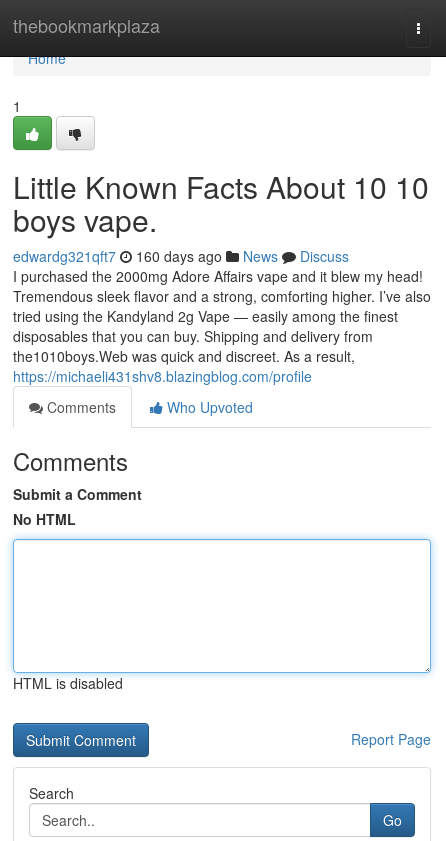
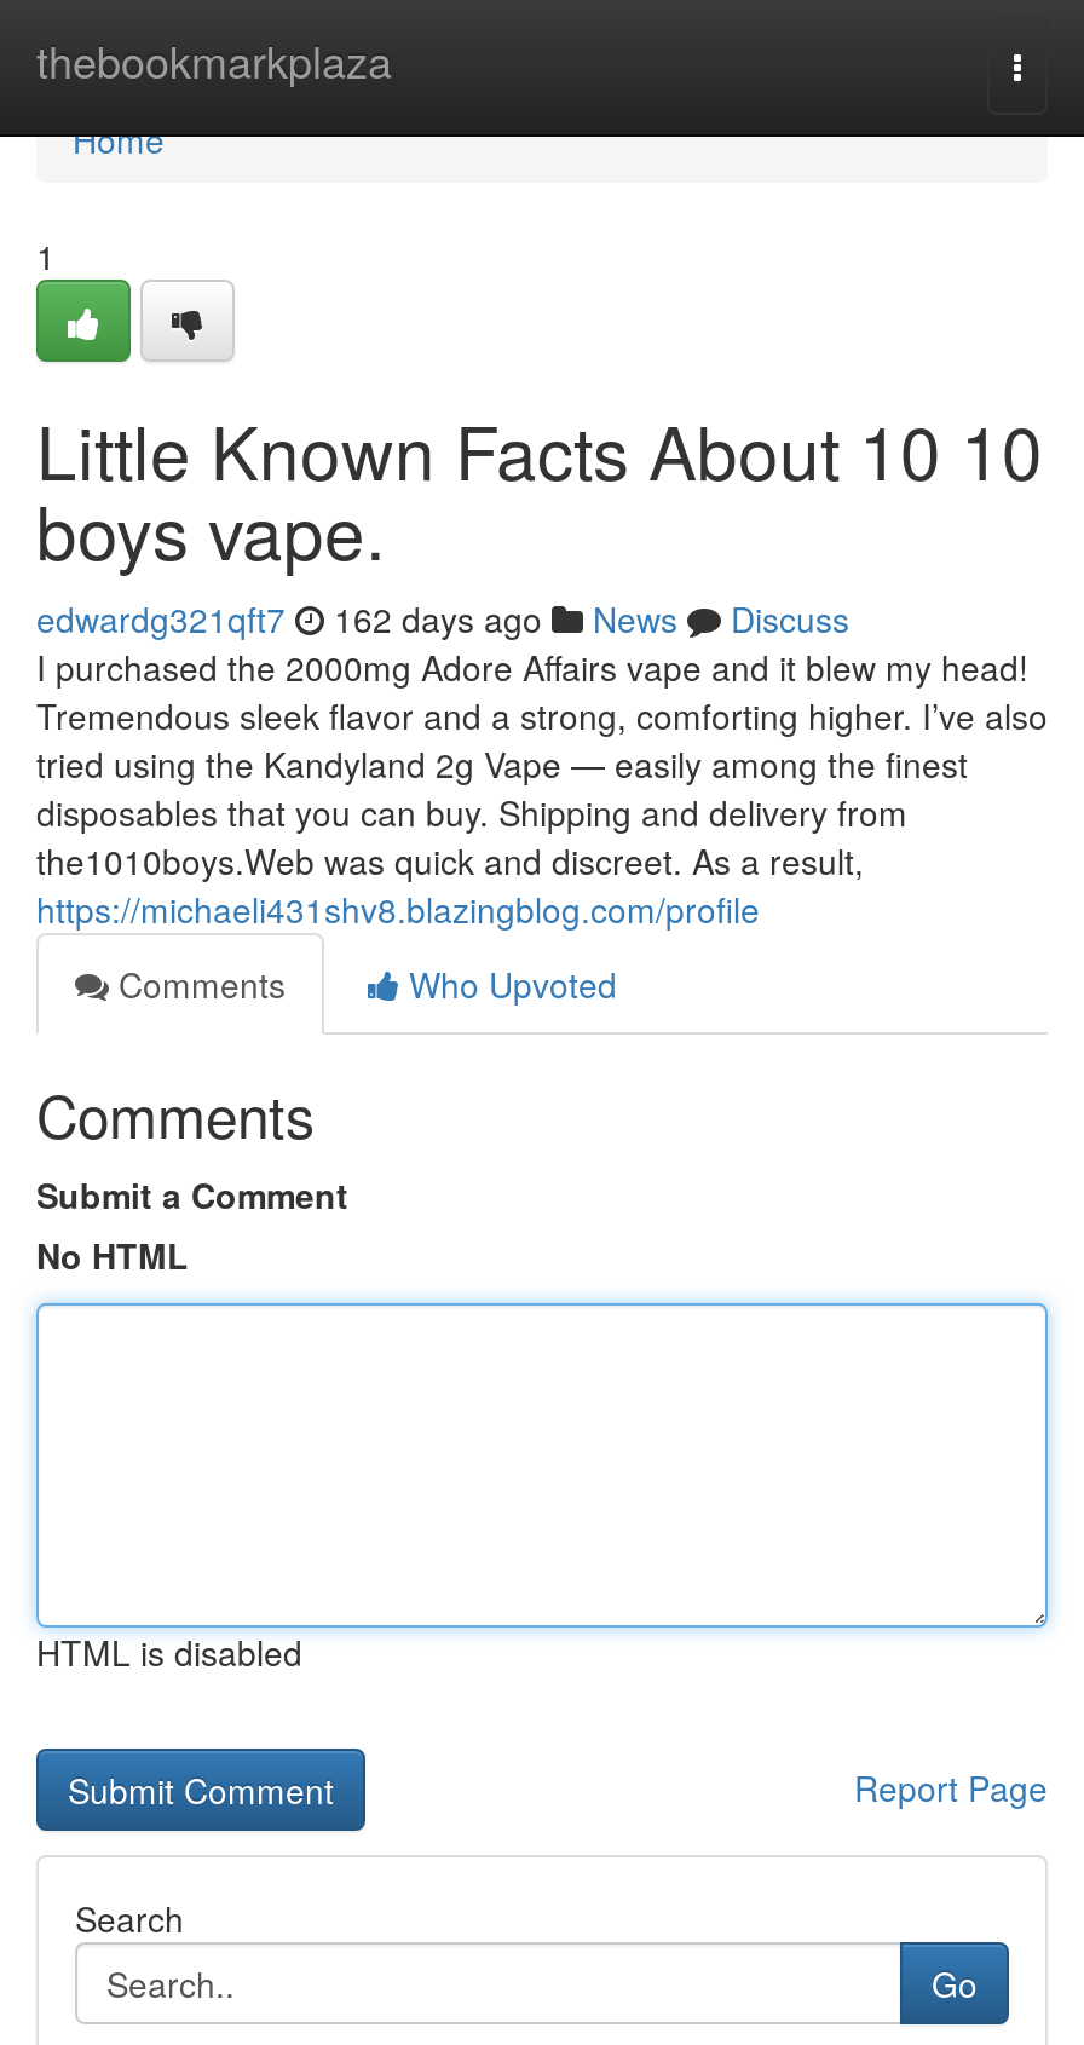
[13,246,349,266] edwardg321qft7 160 days ago News Discuss -> [36,594,849,643] edwardg321qft7 162 days ago News Discuss

